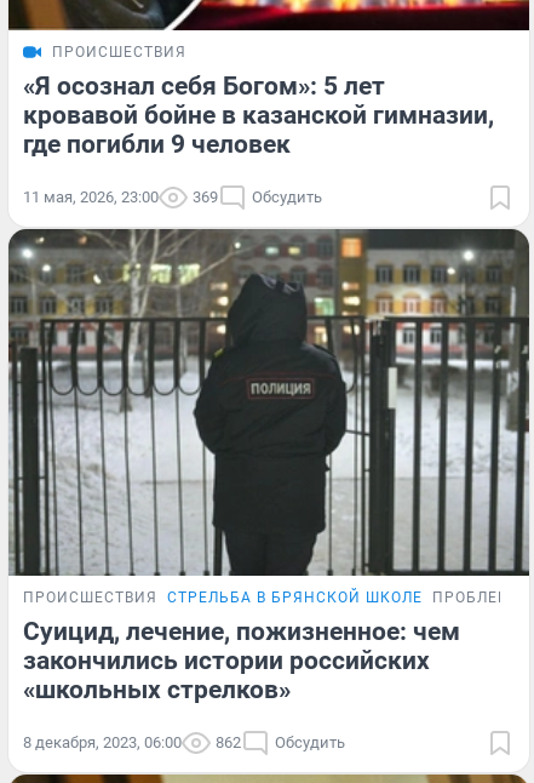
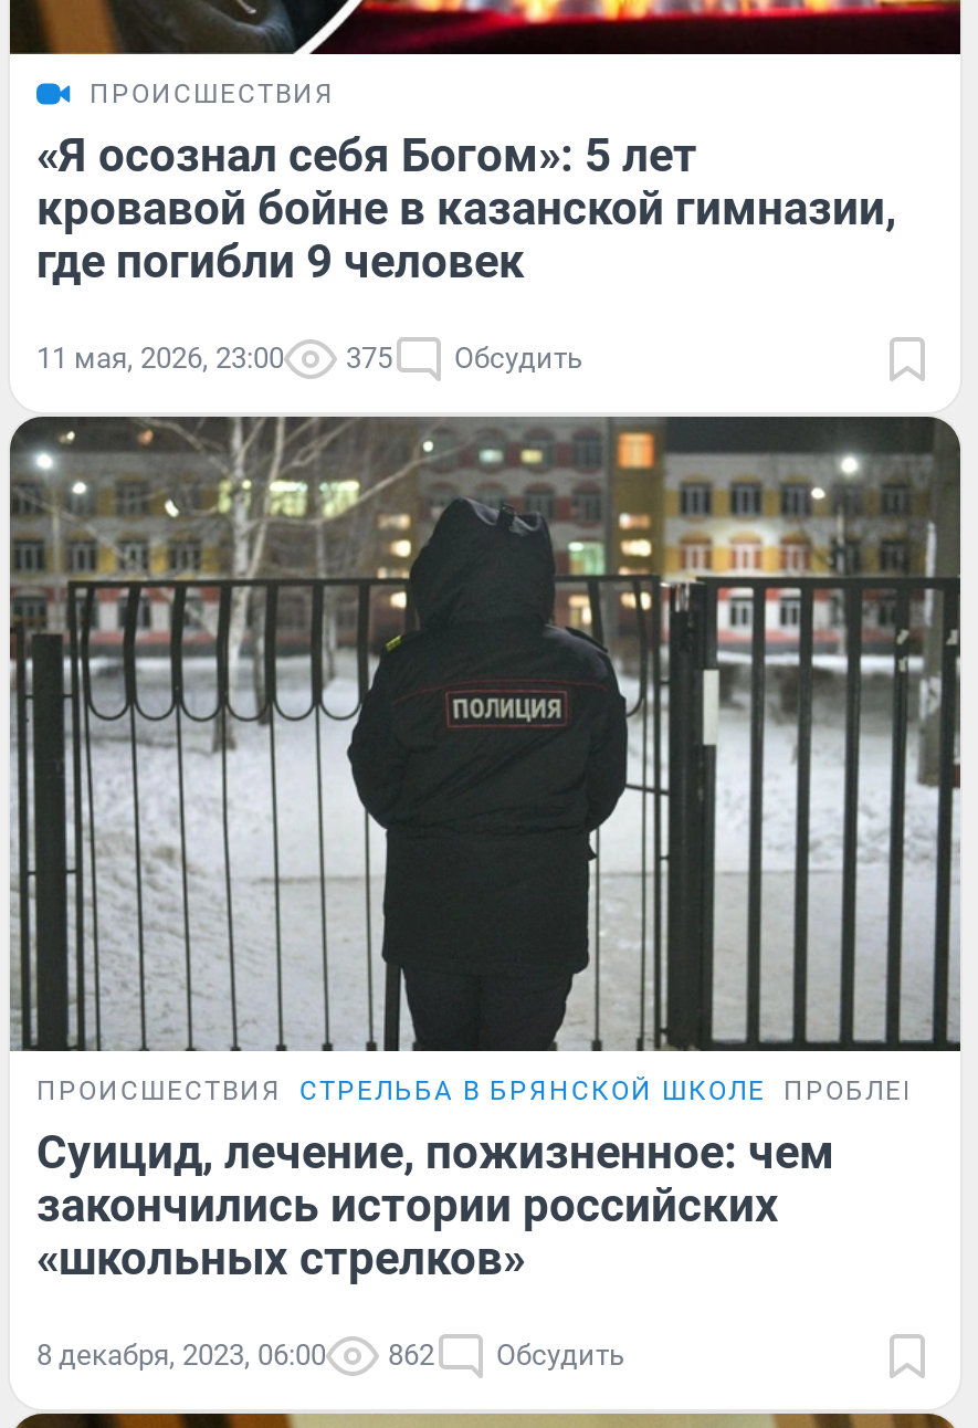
[23,187,322,206] 11 мая, 2026, 23:00 369 Обсудить -> [36,342,582,375] 11 мая, 2026, 23:00 375 Обсудить

